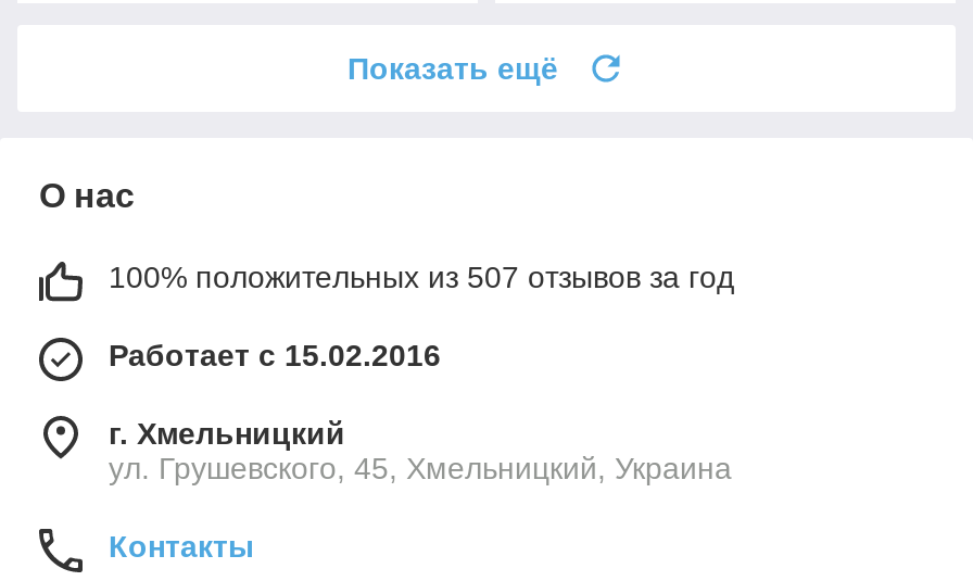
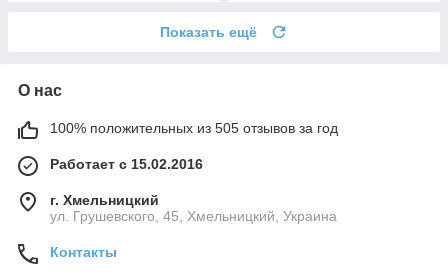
[109,260,734,295] 100% положительных из 507 отзывов за год -> [50,120,338,136] 100% положительных из 505 отзывов за год

